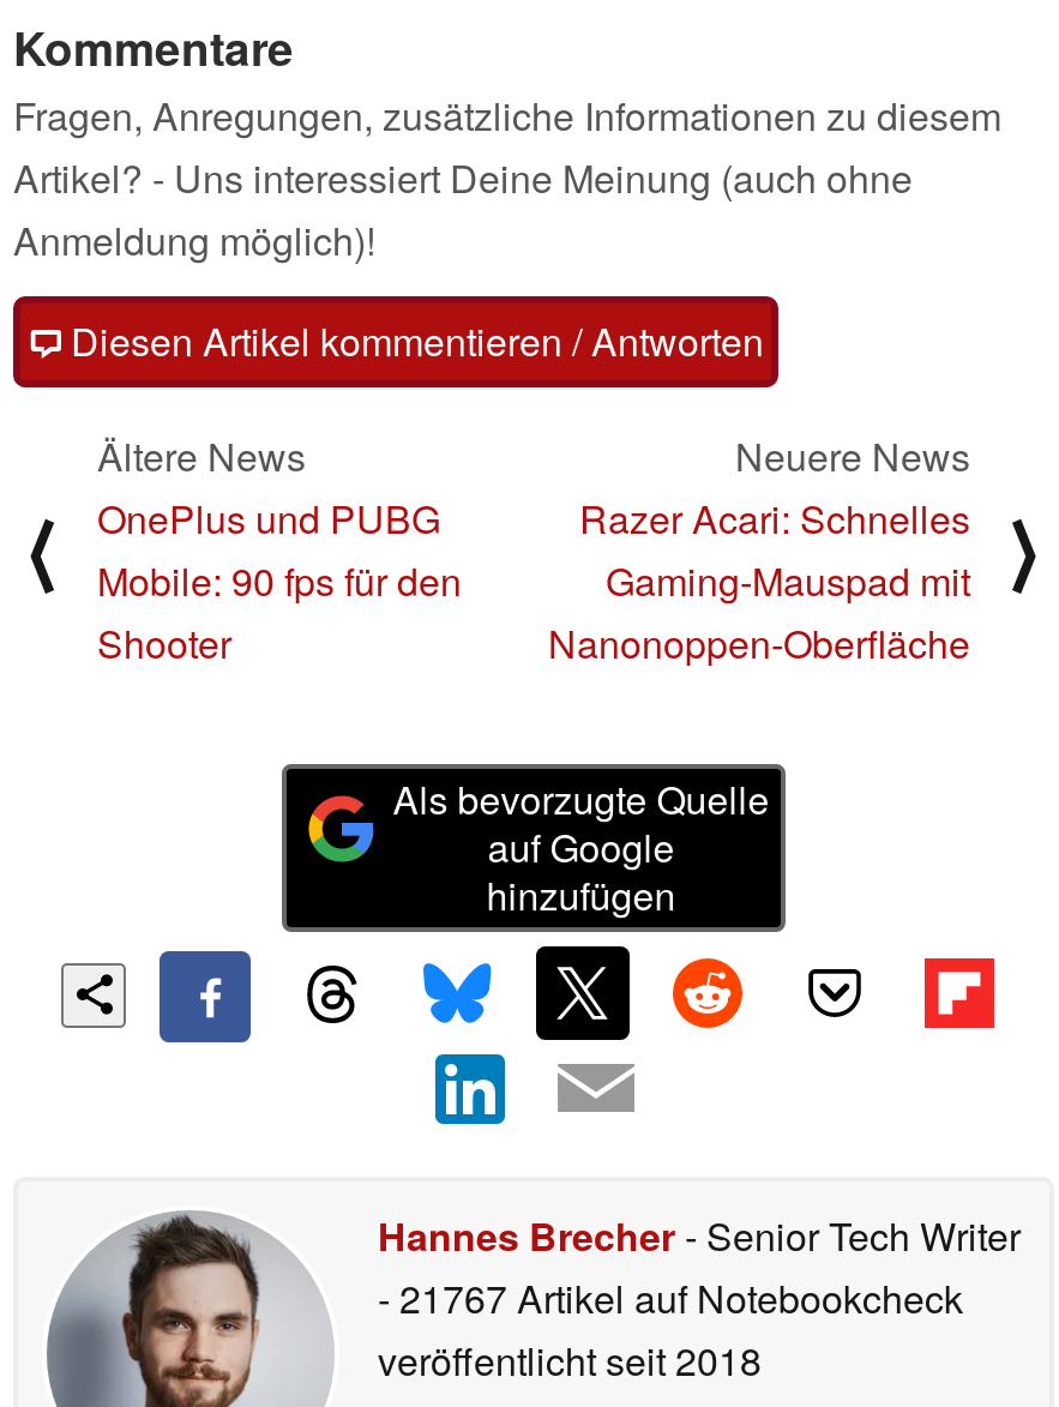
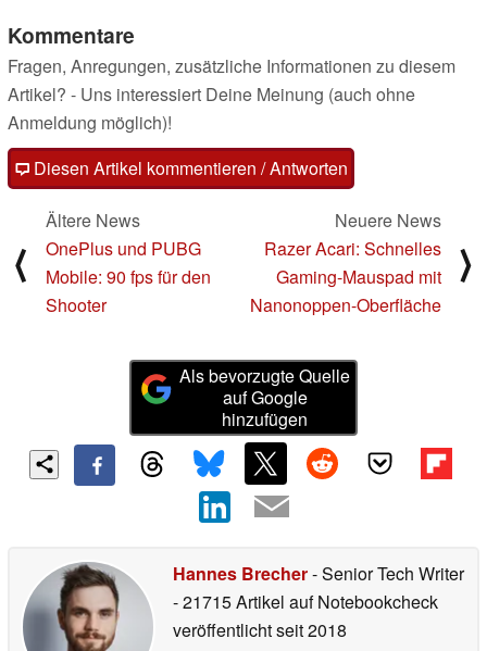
[378,1270,963,1325] - 21767 Artikel auf Notebookcheck -> [173,589,438,614] - 21715 Artikel auf Notebookcheck

